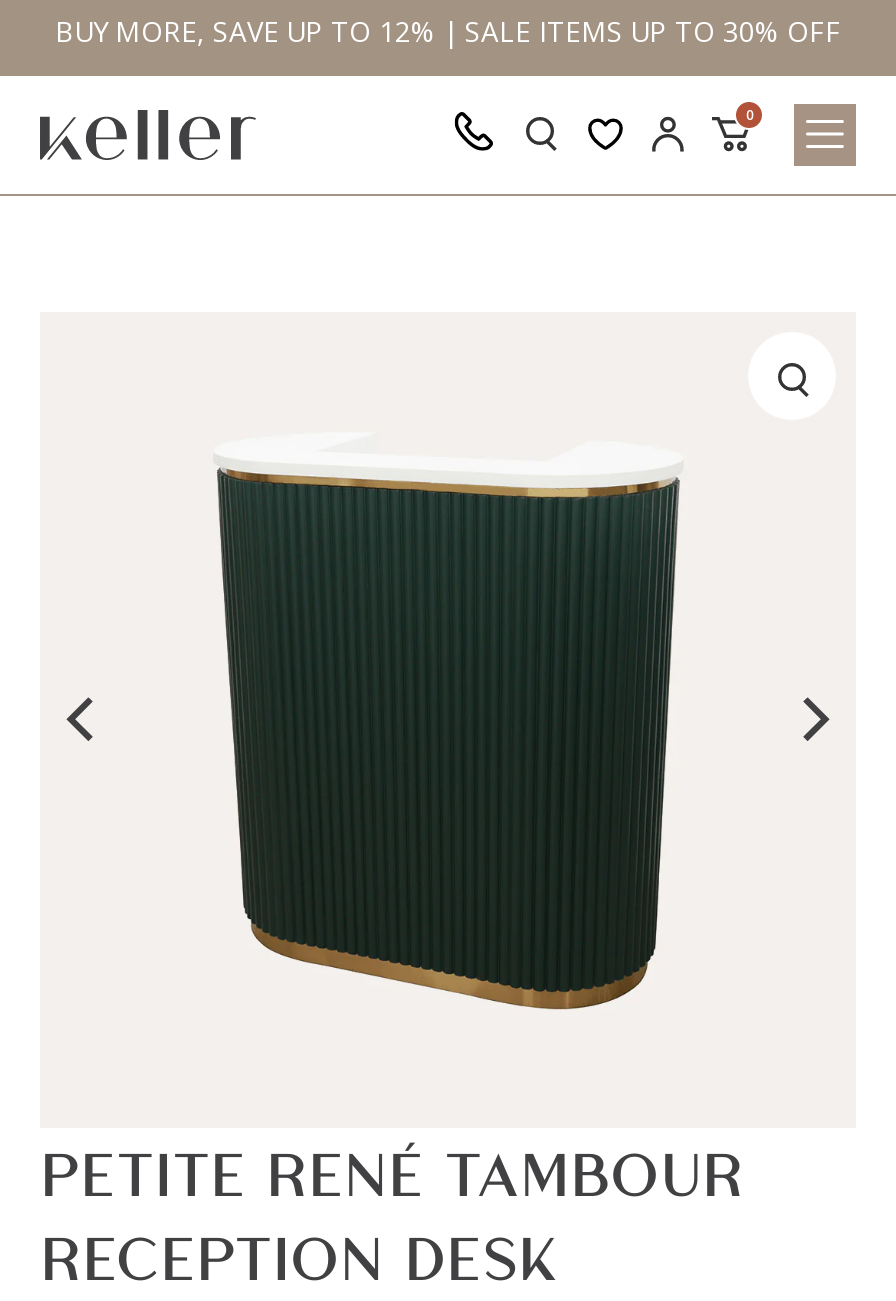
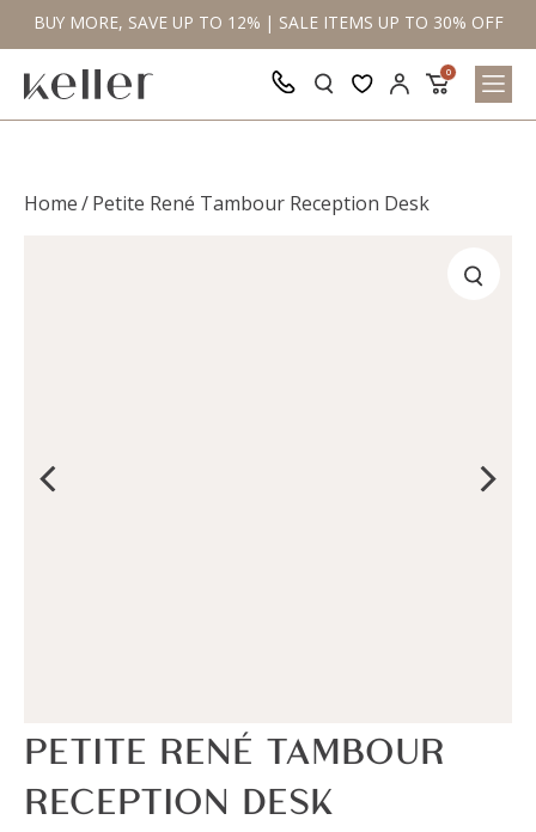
none -> [24,190,430,216] Home / Petite René Tambour Reception Desk
[216,466,682,1012] [image] -> none

